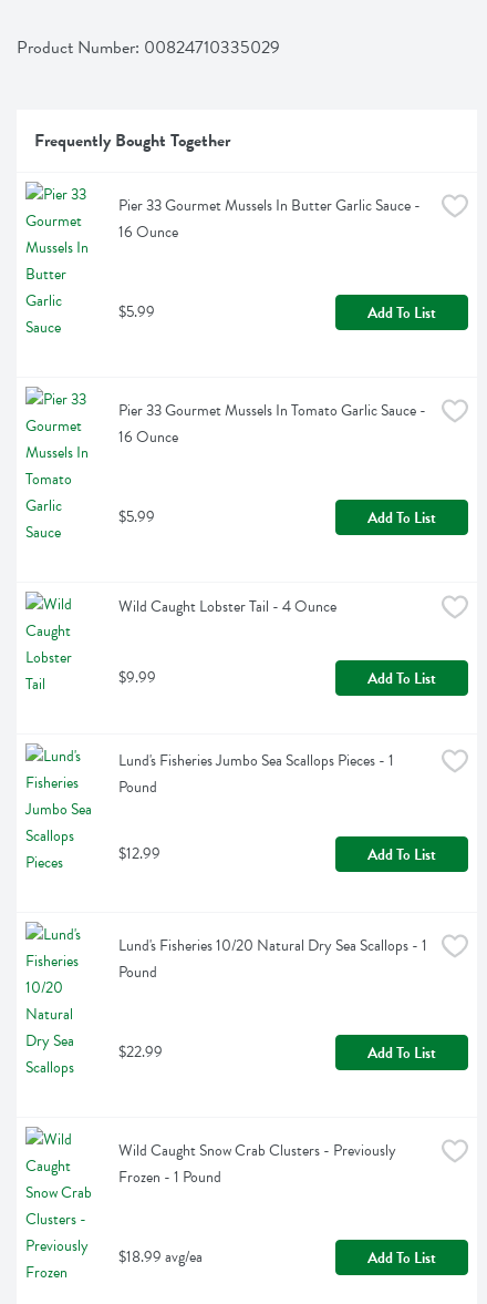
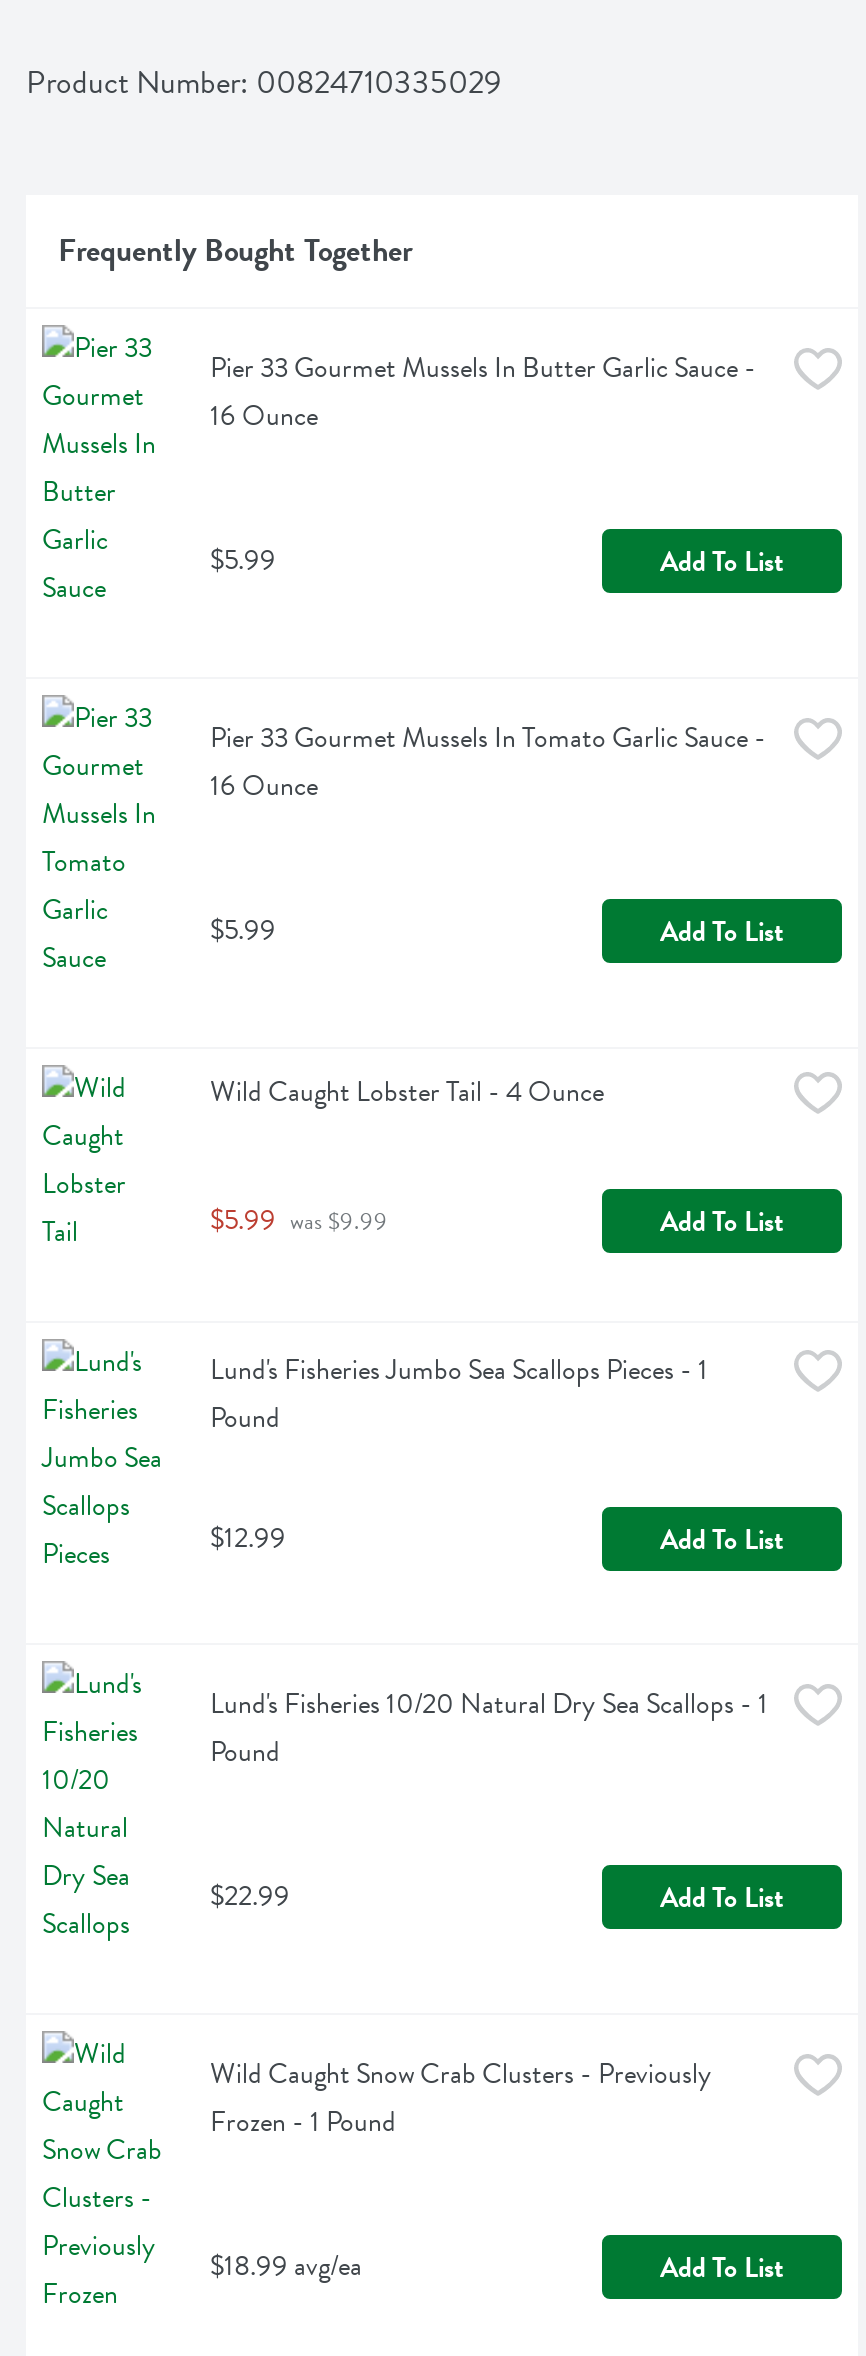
[118,666,156,689] $9.99 -> [210,1199,388,1241] $5.99 was $9.99

